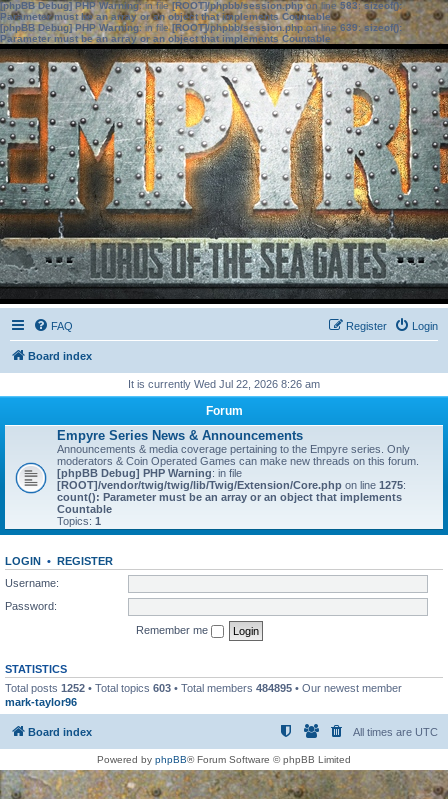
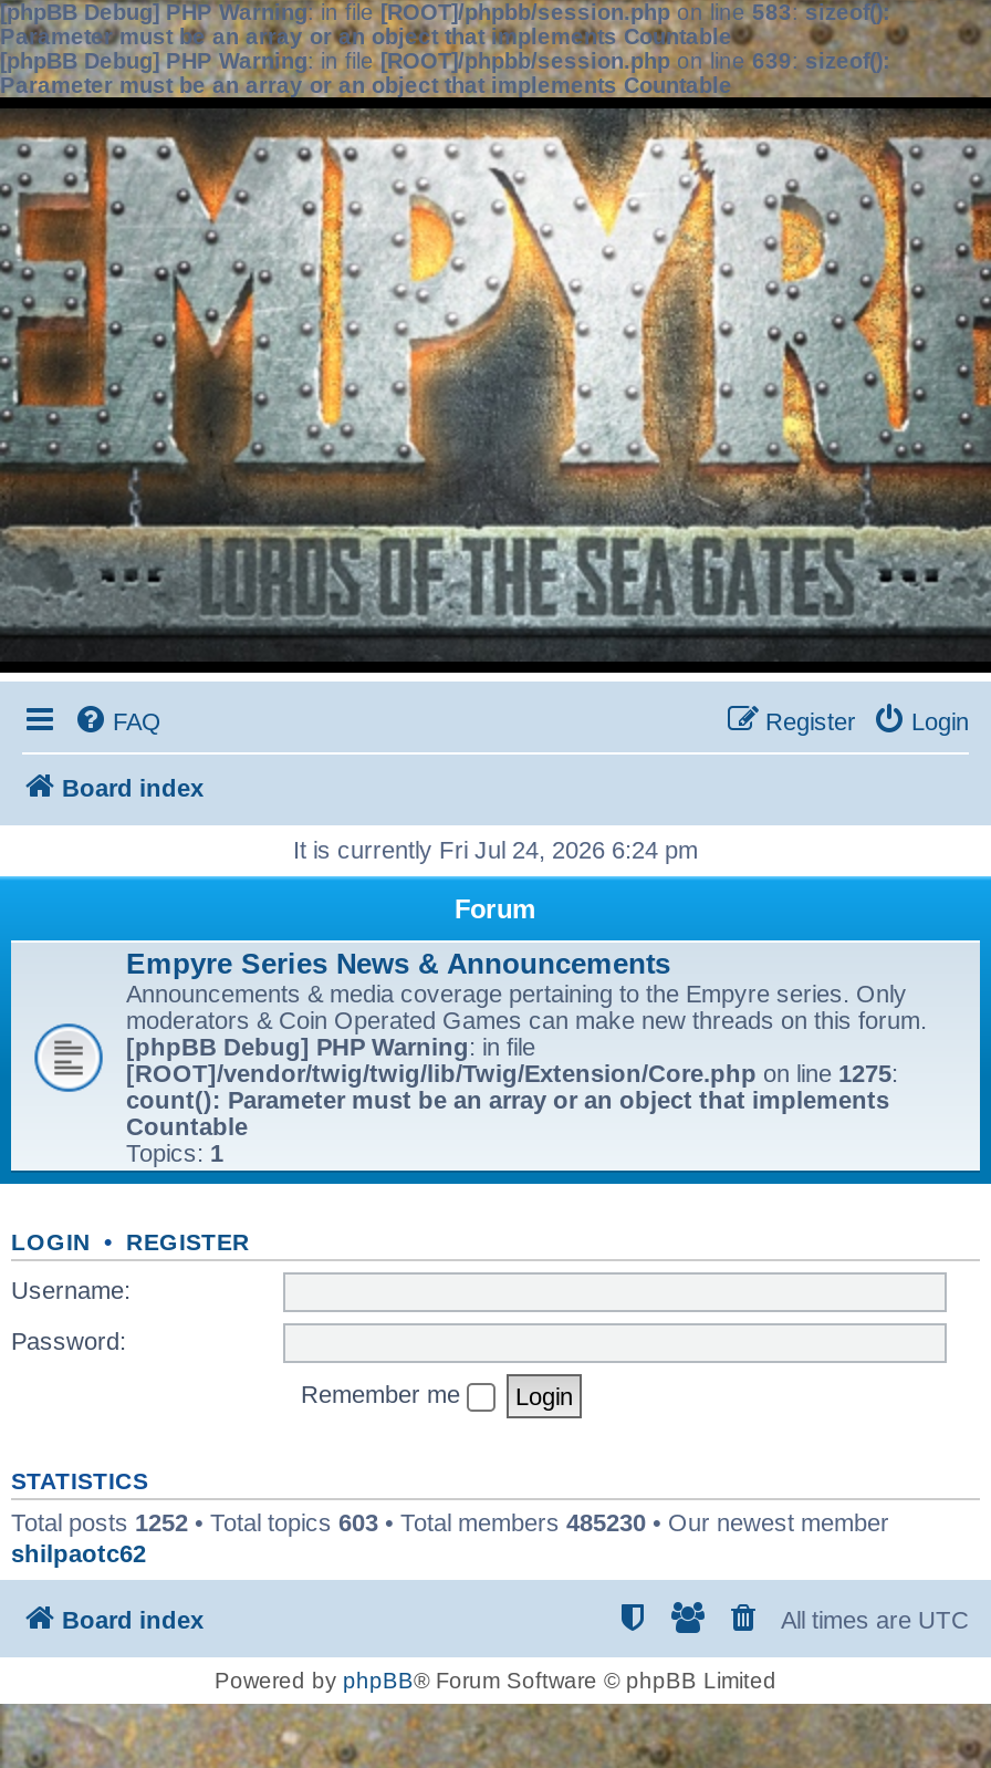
[128,378,320,390] It is currently Wed Jul 22, 2026 8:26 am -> [293,836,698,863] It is currently Fri Jul 24, 2026 6:24 pm
[5,681,402,707] Total posts 1252 • Total topics 603 • Total members 484895 • Our newest member | mark-taylor96 -> [11,1508,889,1566] Total posts 1252 • Total topics 603 • Total members 485230 • Our newest member | shilpaotc62

